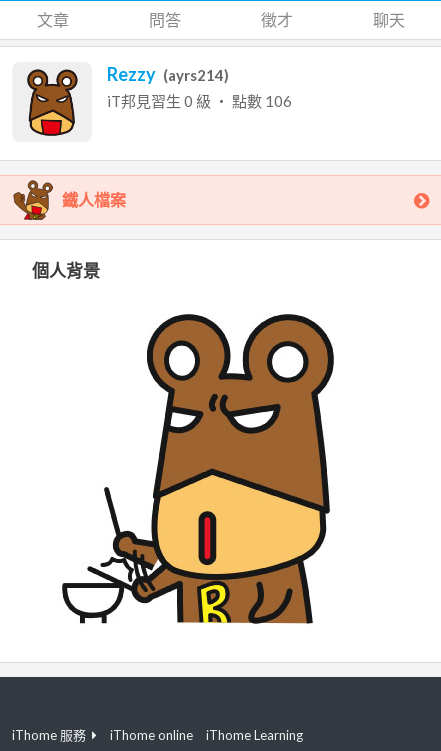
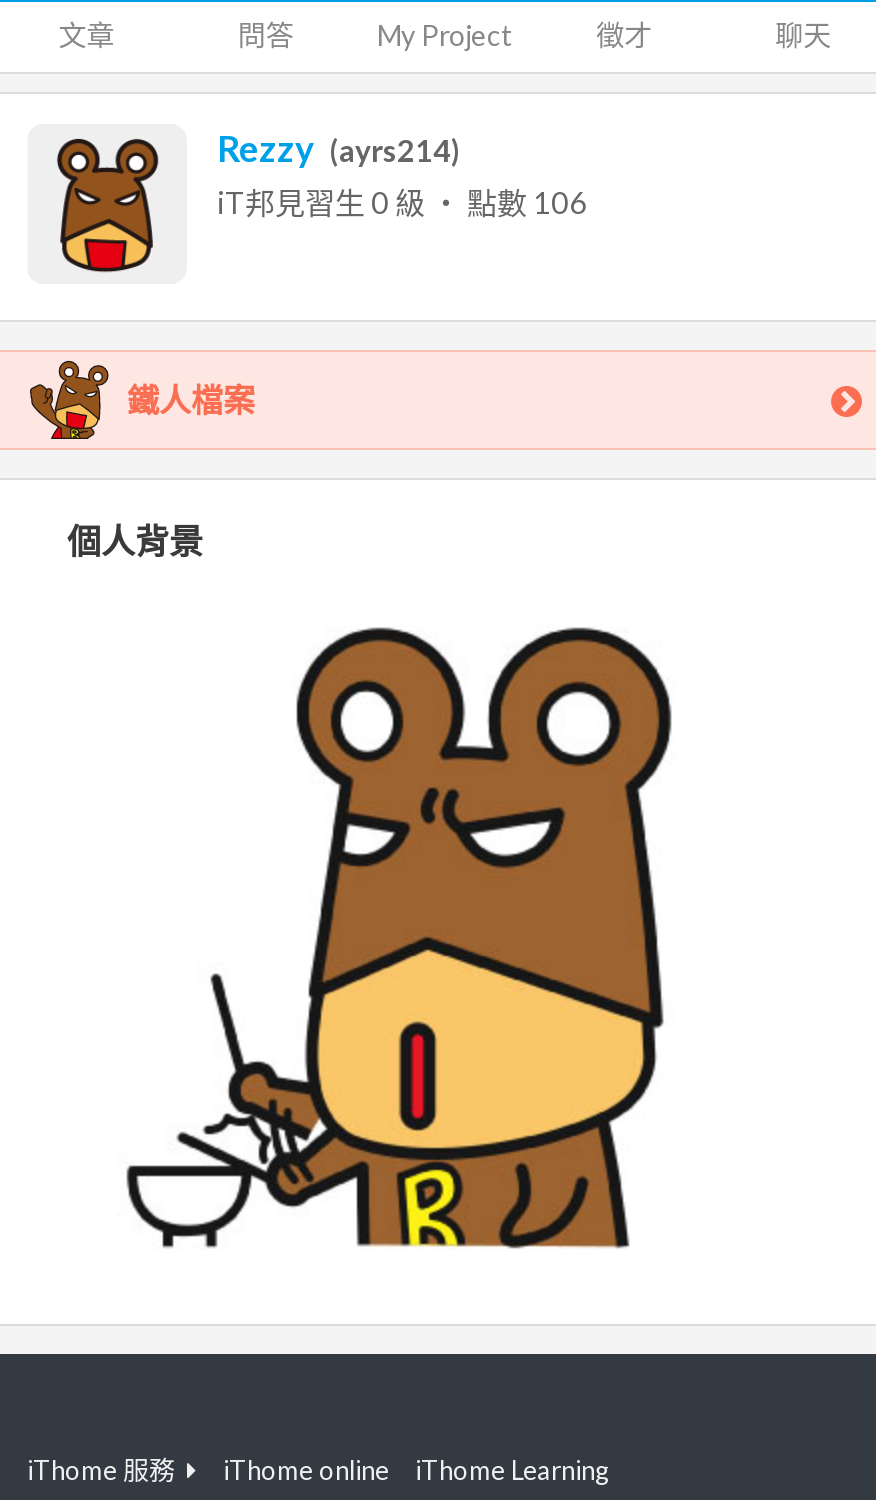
none -> [377,18,513,52] My Project

